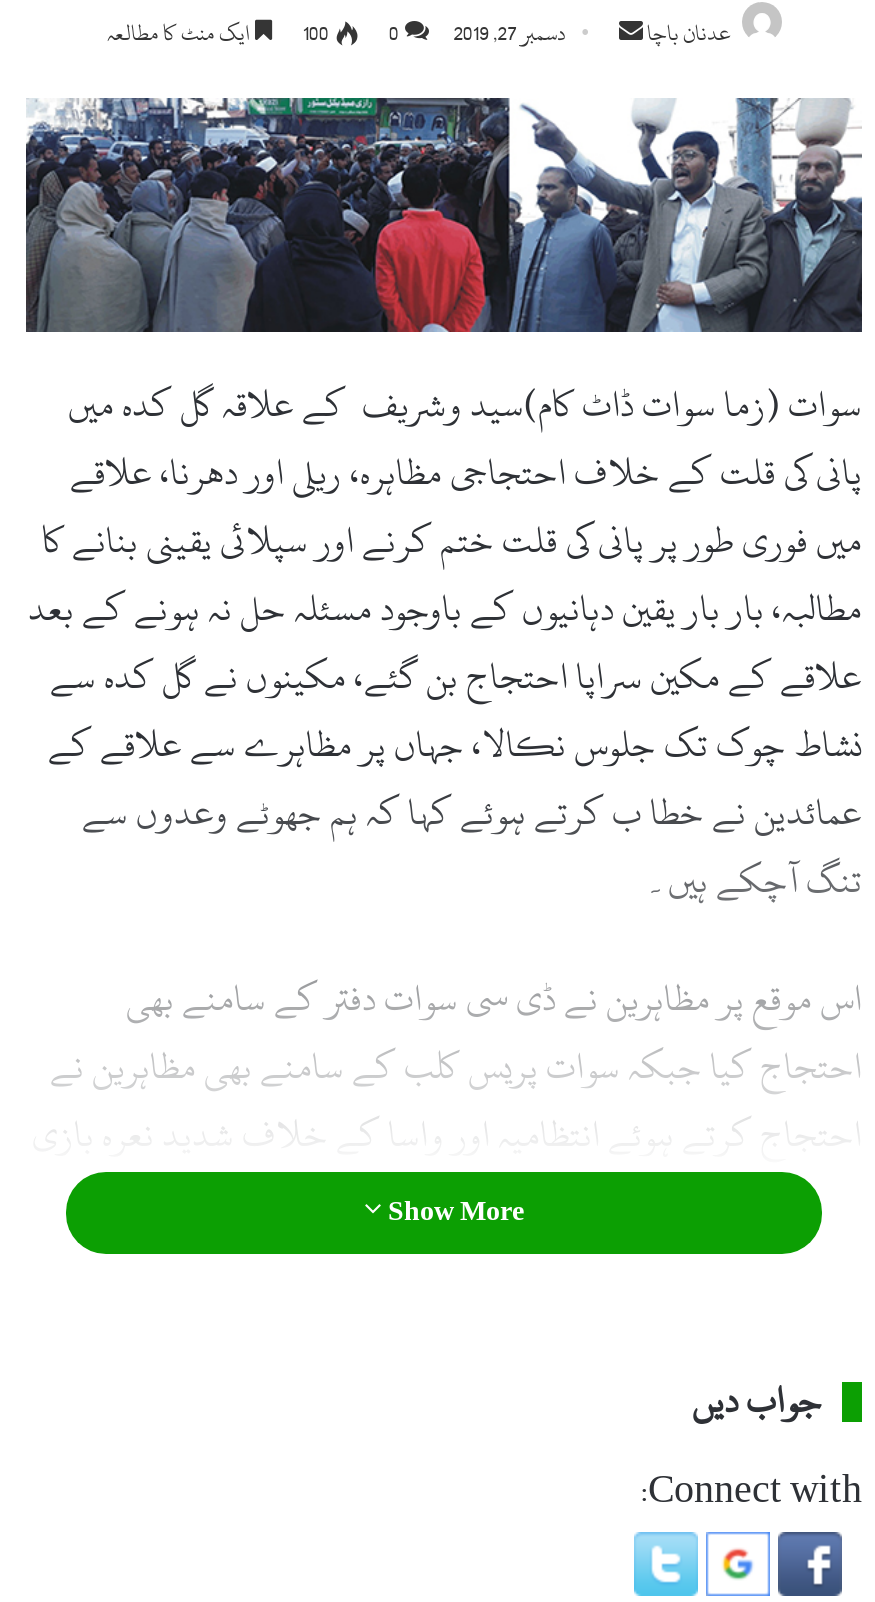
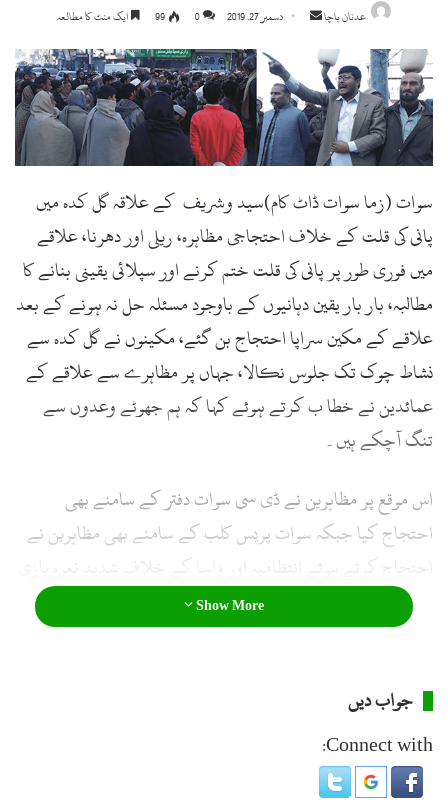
[107,14,399,54] 0 100 ایک منٹ کا مطالعہ -> [57,7,200,27] 0 99 ایک منٹ کا مطالعہ

